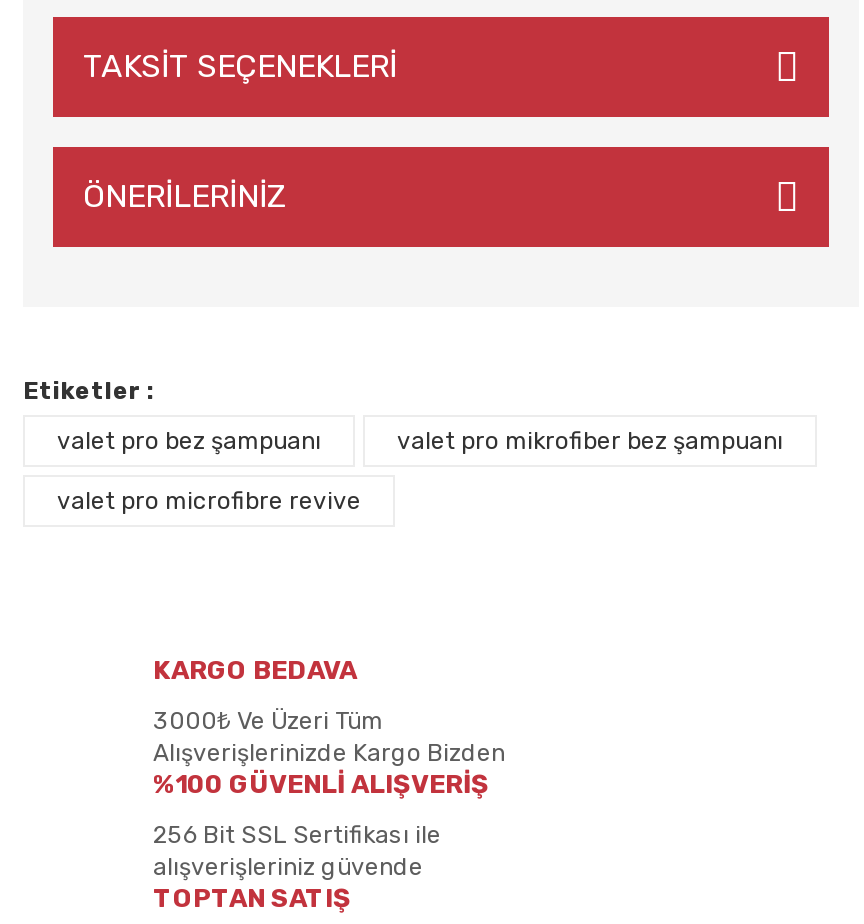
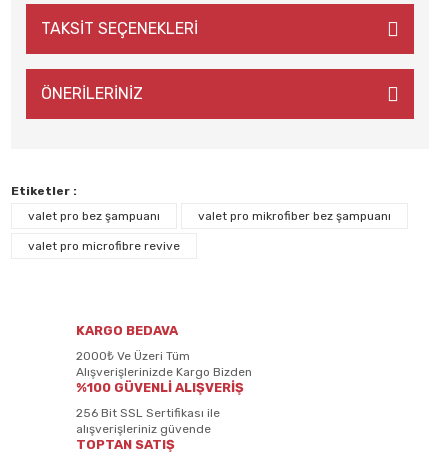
[153,707,383,735] 3000₺ Ve Üzeri Tüm -> [76,349,190,363] 2000₺ Ve Üzeri Tüm

